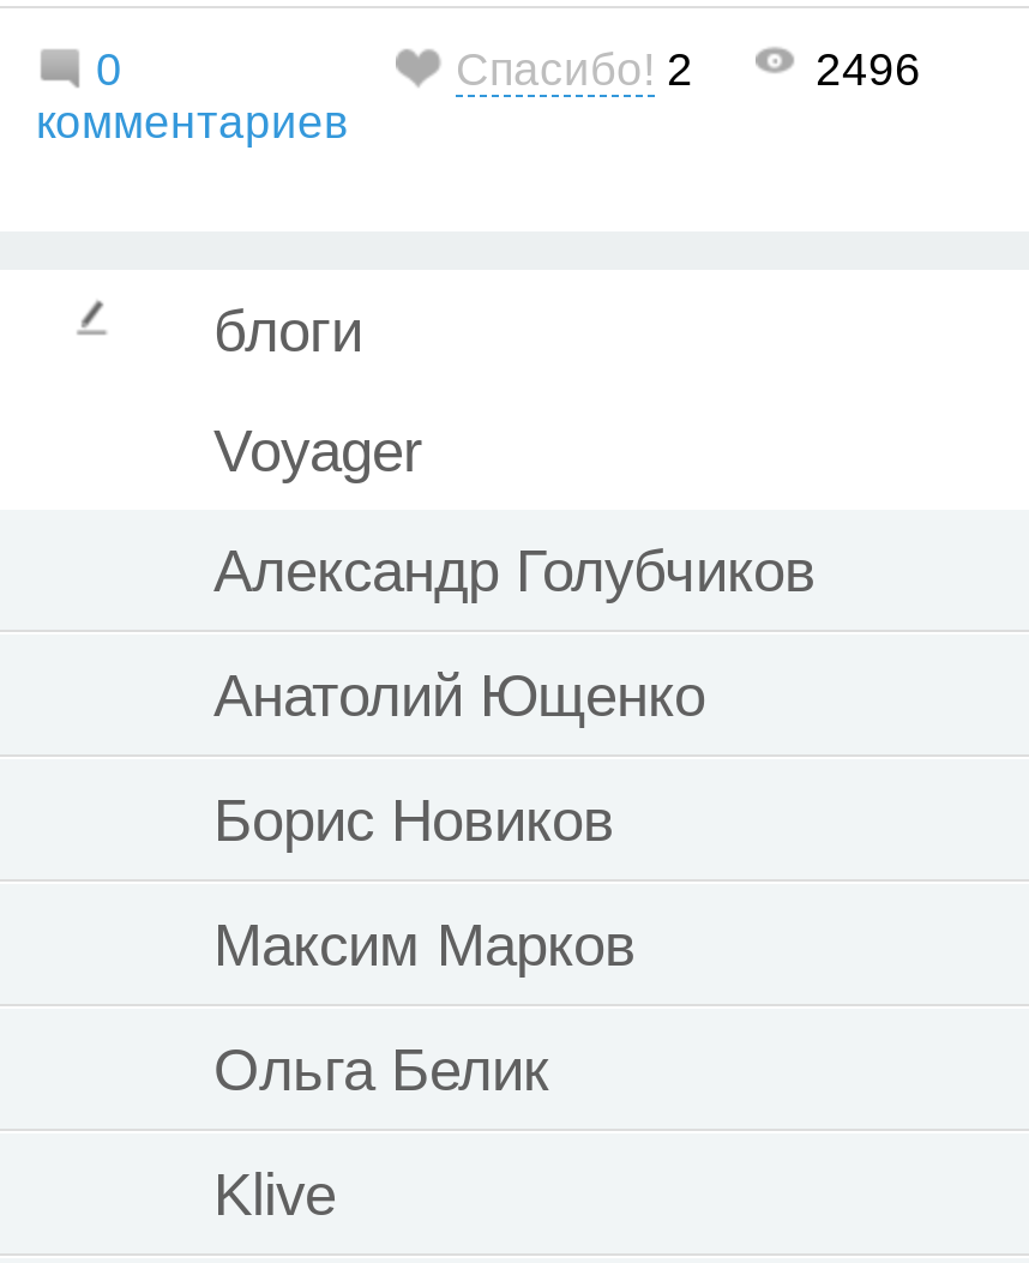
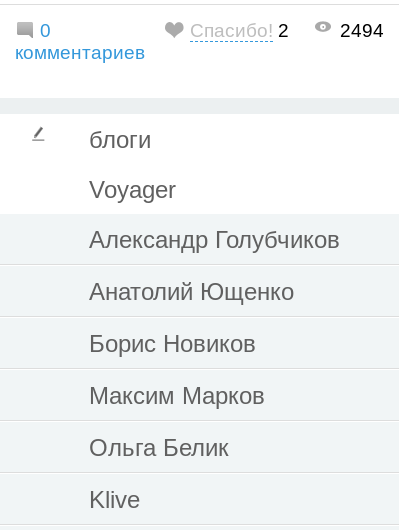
[816,45,921,95] 2496 -> [340,20,384,41] 2494

